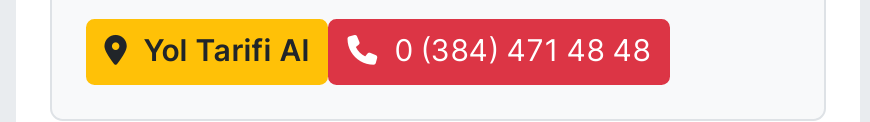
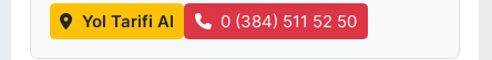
[394,33,650,69] 0 (384) 471 48 48 -> [221,12,357,31] 0 (384) 511 52 50

